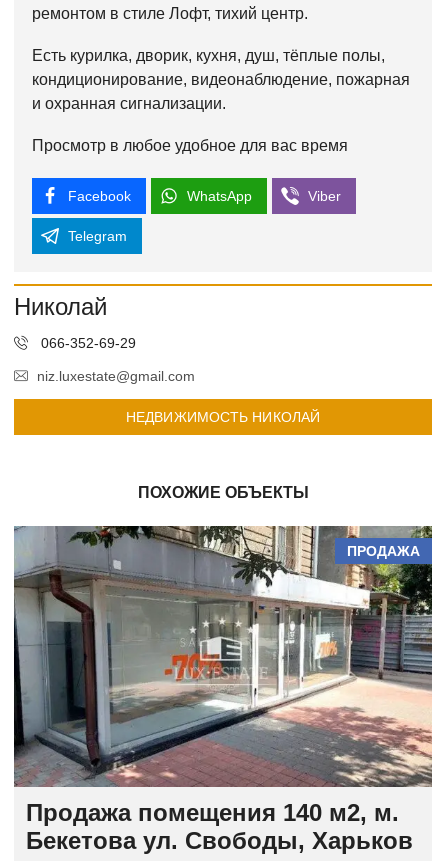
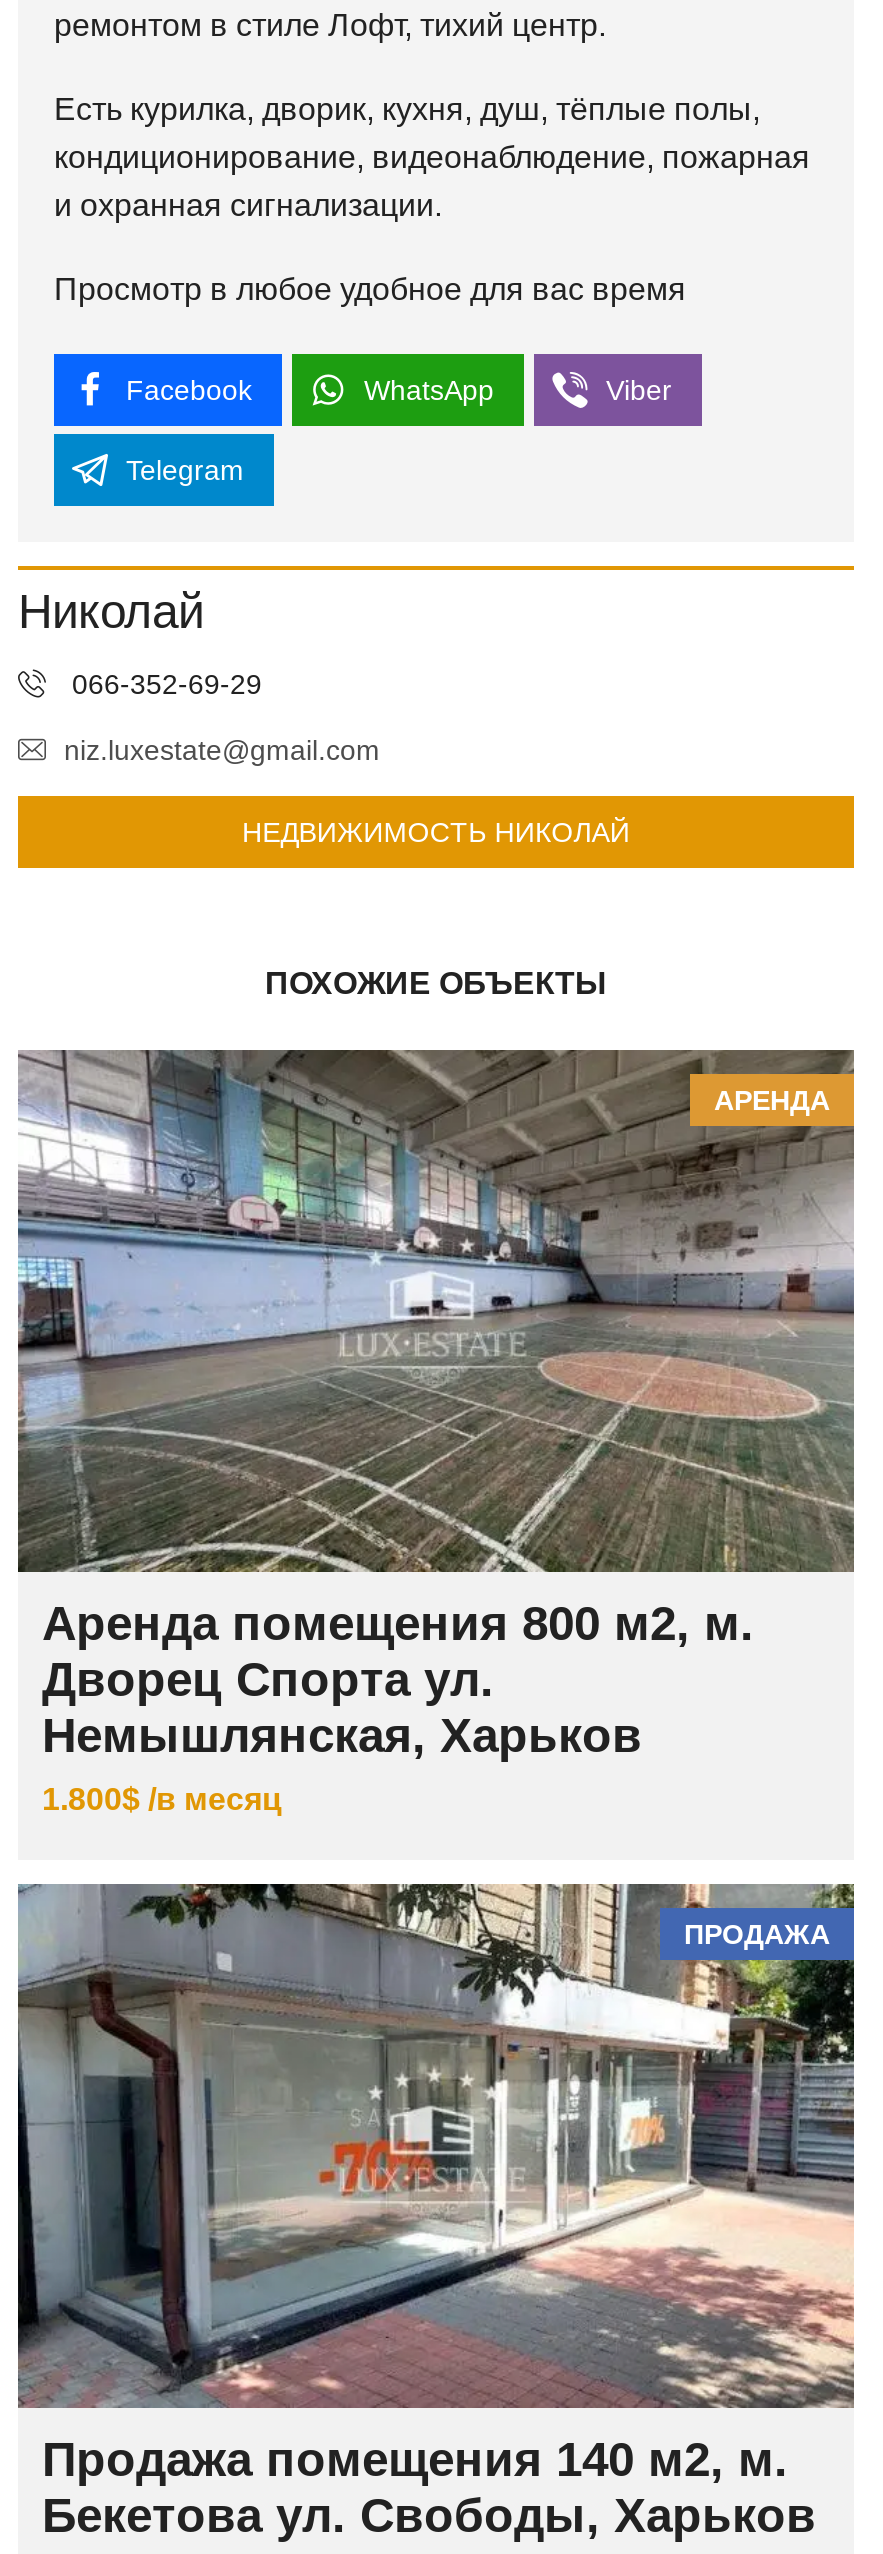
none -> [16,1048,856,1572] [image] | АРЕНДА
none -> [42,1597,754,1817] Аренда помещения 800 м2, м. | Дворец Спорта ул. | Немышлянская, Харьков | 1.800$ /в месяц

